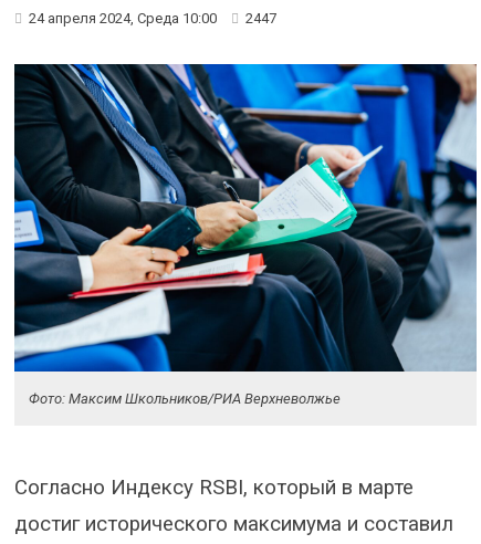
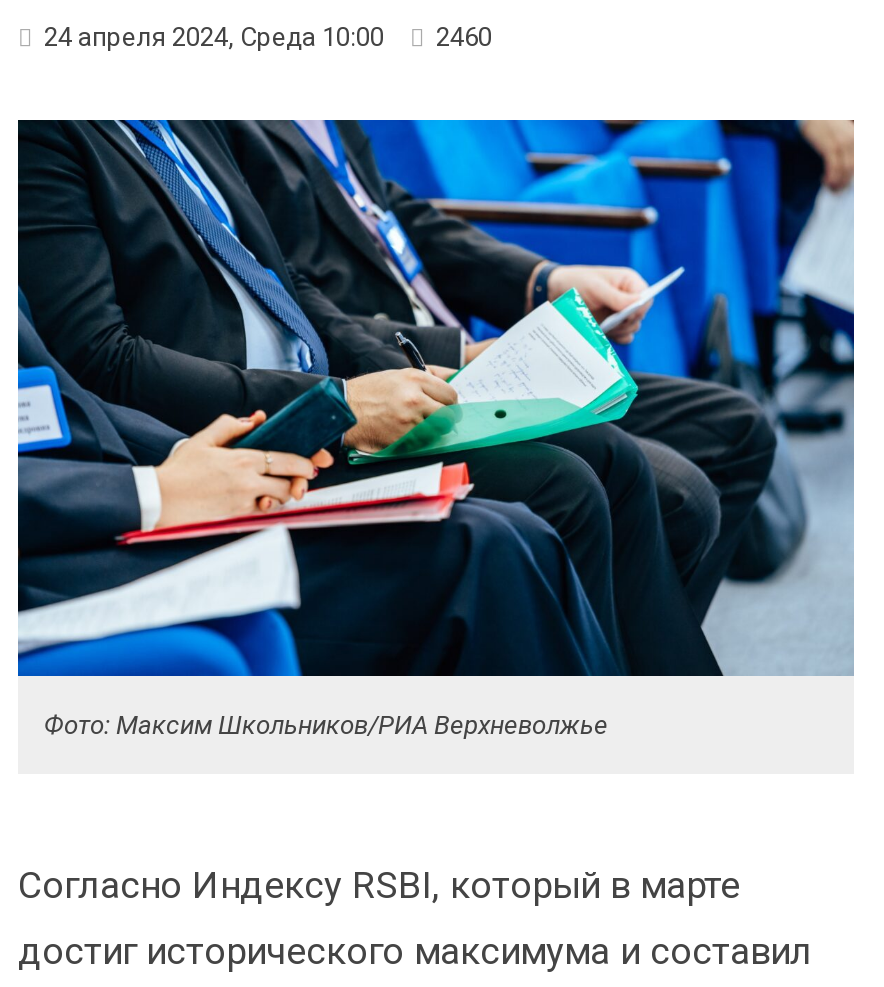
[29,9,276,26] 24 апреля 2024, Среда 10:00 2447 -> [44,21,492,51] 24 апреля 2024, Среда 10:00 2460

